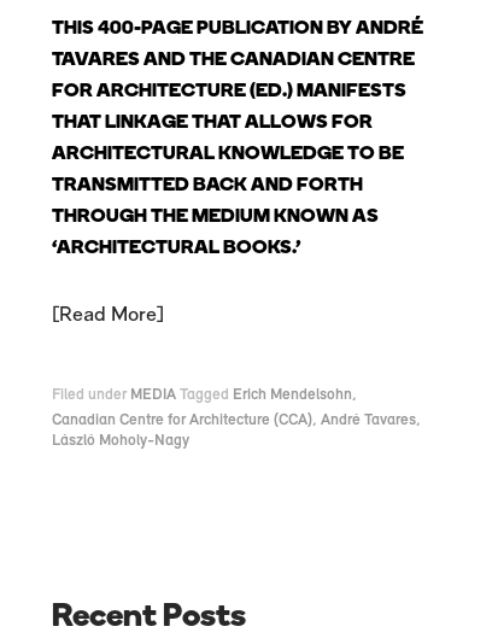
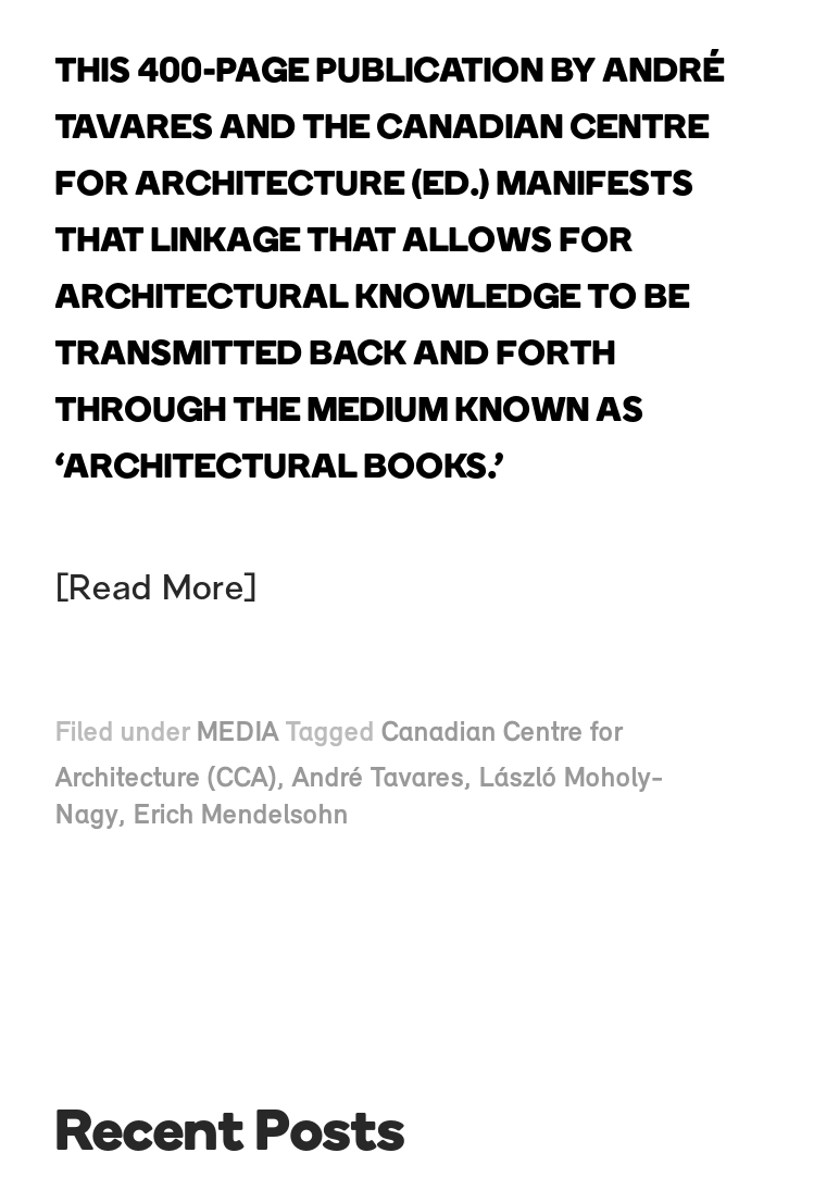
[52,387,357,403] Filed under MEDIA Tagged Erich Mendelsohn, -> [55,719,622,747] Filed under MEDIA Tagged Canadian Centre for
[52,412,421,448] Canadian Centre for Architecture (CCA), André Tavares, | László Moholy-Nagy -> [55,764,664,830] Architecture (CCA), André Tavares, László Moholy- | Nagy, Erich Mendelsohn

